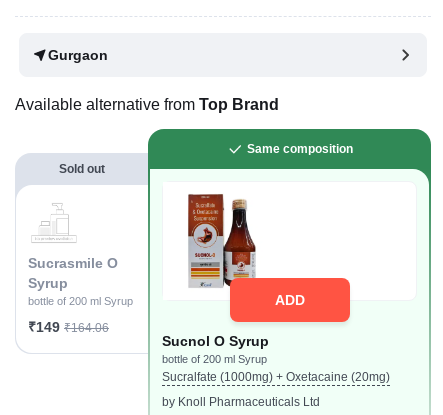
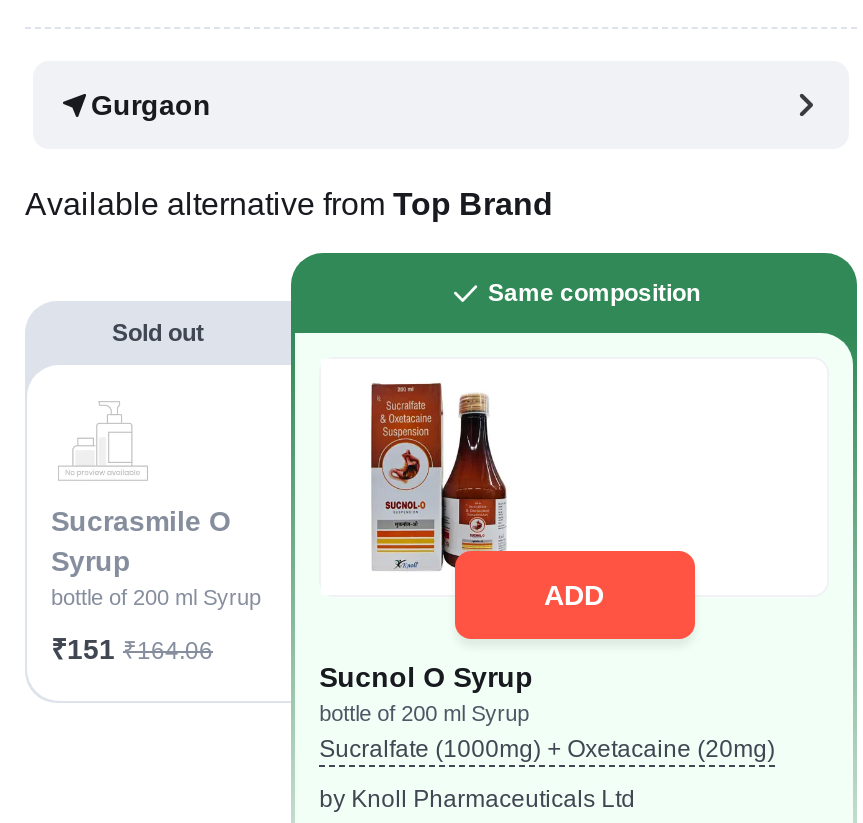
[28,319,109,335] ₹149 ₹164.06 -> [51,633,213,665] ₹151 ₹164.06

